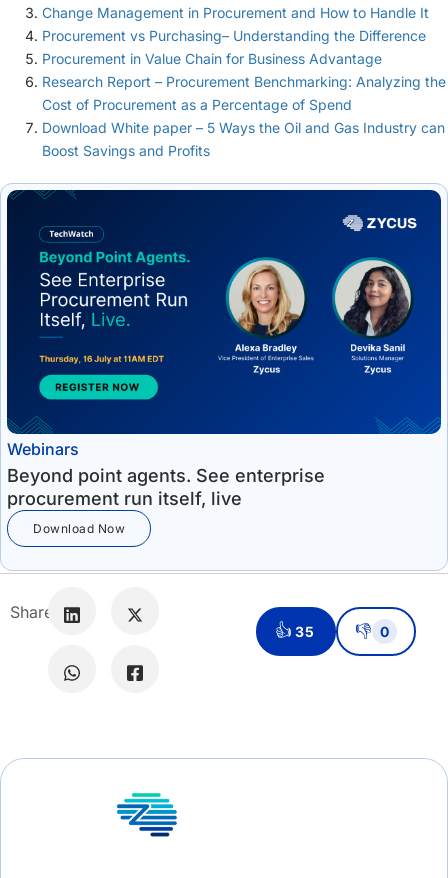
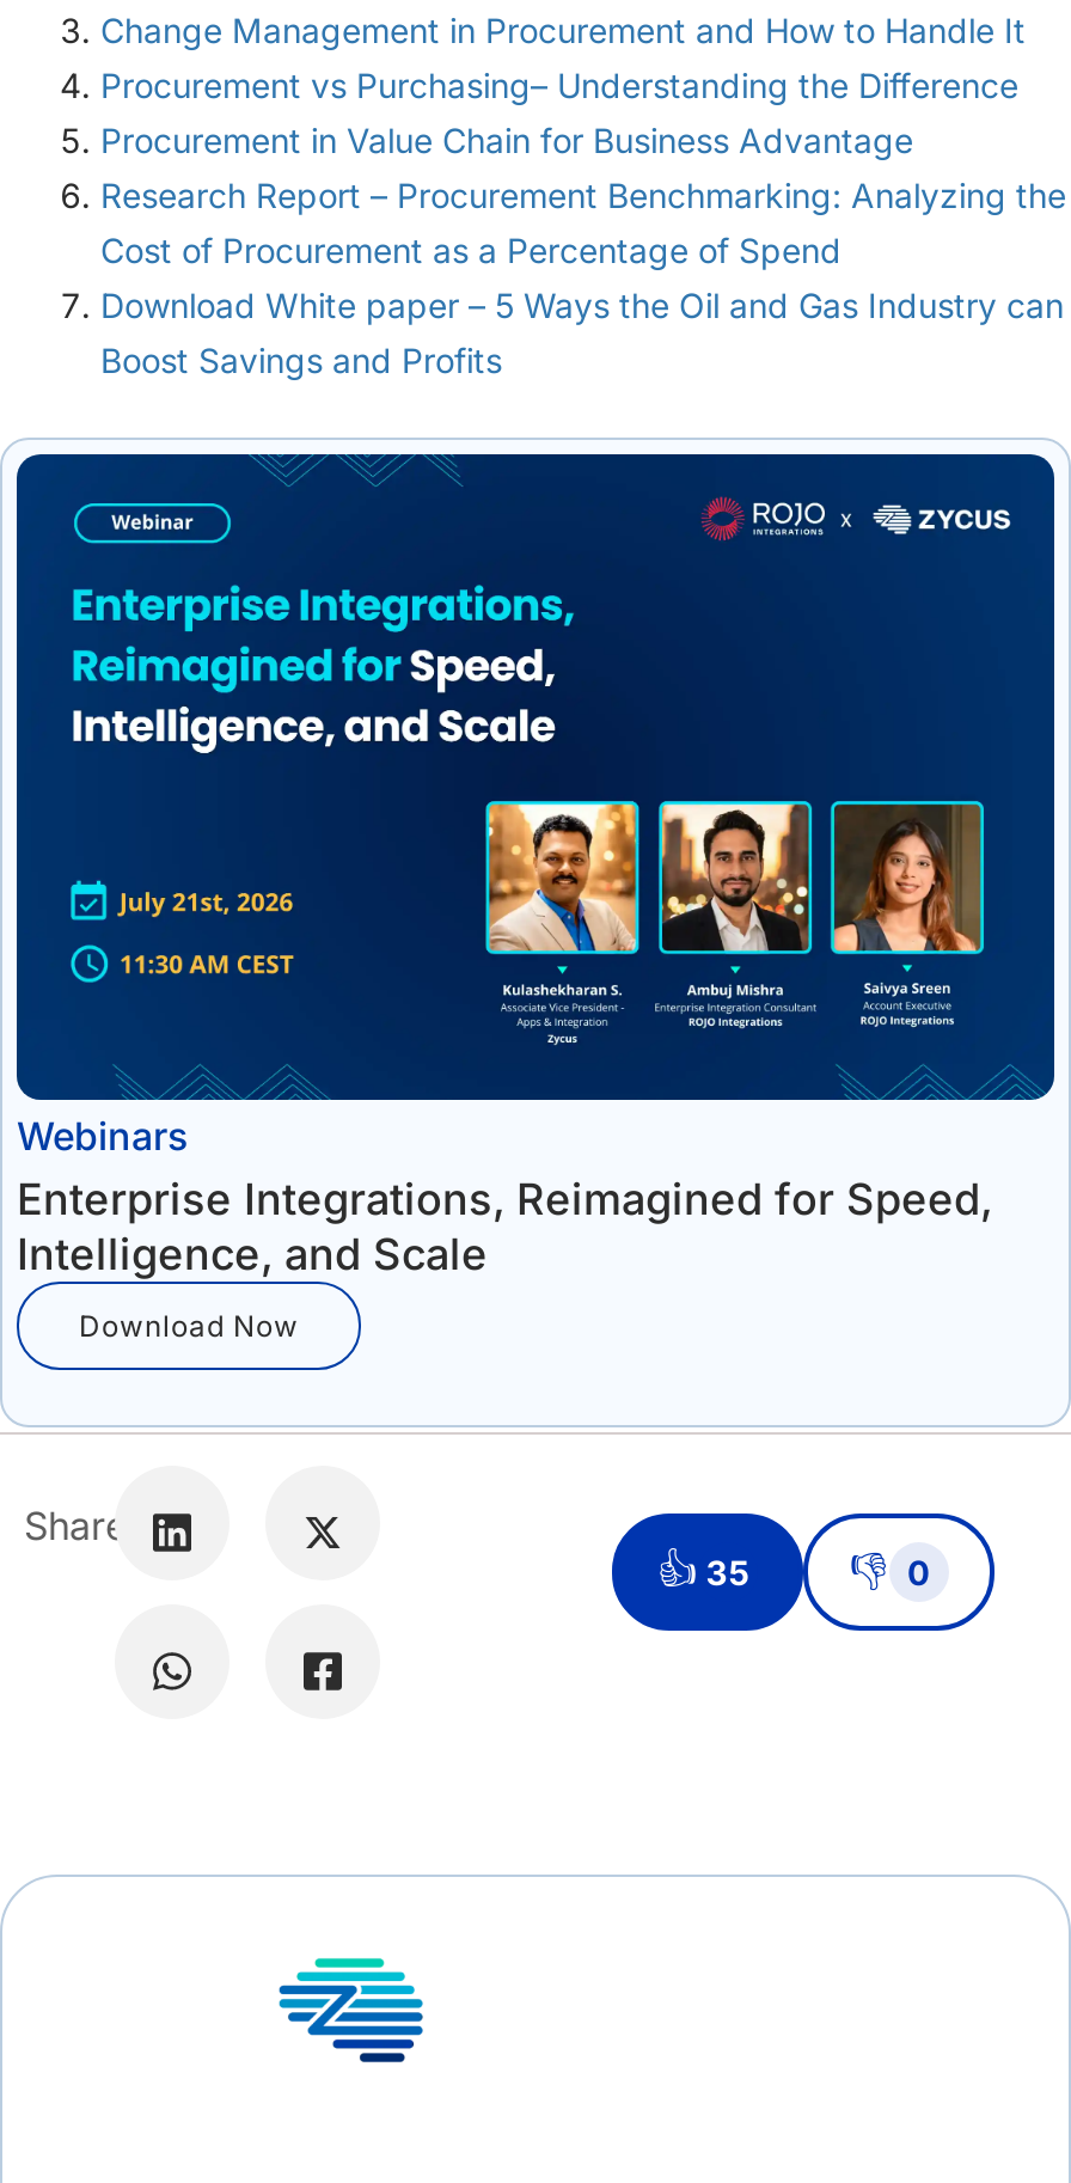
[7,190,441,509] [image] | Beyond point agents. See enterprise | procurement run itself, live -> [17,454,1054,1280] [image] | Enterprise Integrations, Reimagined for Speed, | Intelligence, and Scale

